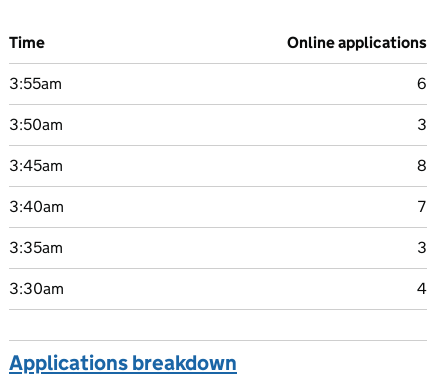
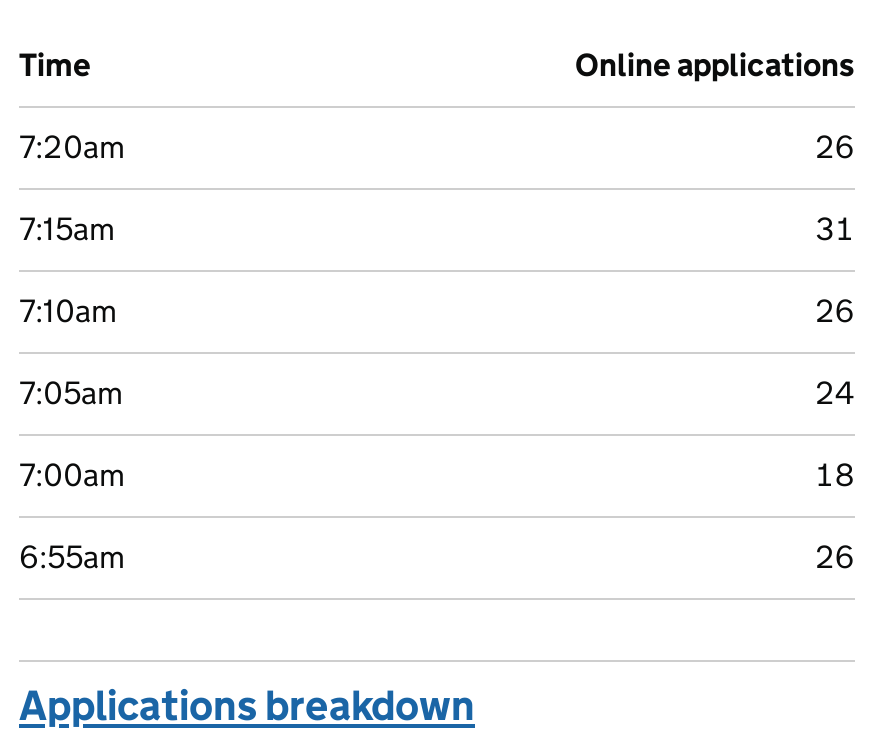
[9,74,427,93] 3:55am | 6 -> [19,129,855,167] 7:20am | 26
[9,115,427,134] 3:50am | 3 -> [19,211,855,249] 7:15am | 31
[9,156,427,175] 3:45am | 8 -> [19,293,855,331] 7:10am | 26
[9,197,427,216] 3:40am | 7 -> [19,375,855,413] 7:05am | 24
[9,238,427,257] 3:35am | 3 -> [19,457,855,495] 7:00am | 18
[9,279,427,298] 3:30am | 4 -> [19,539,855,577] 6:55am | 26

